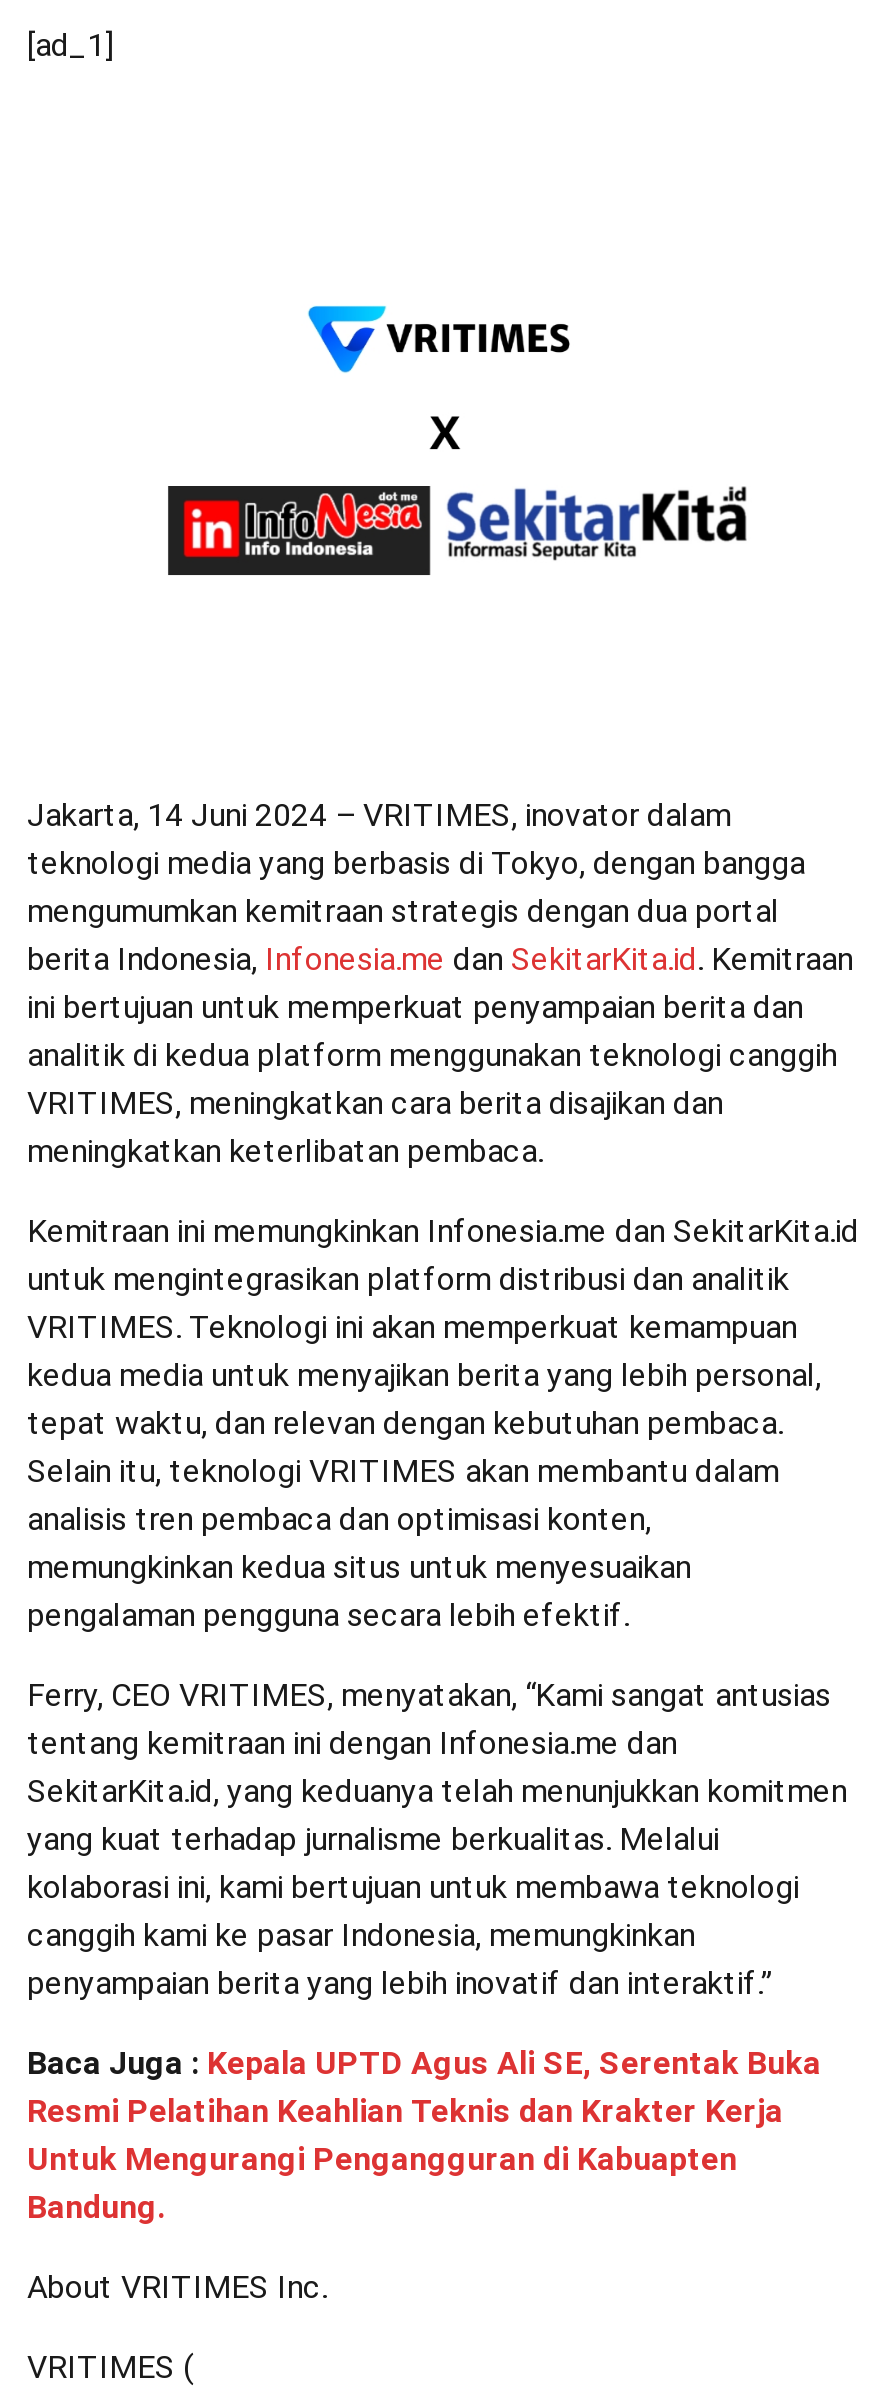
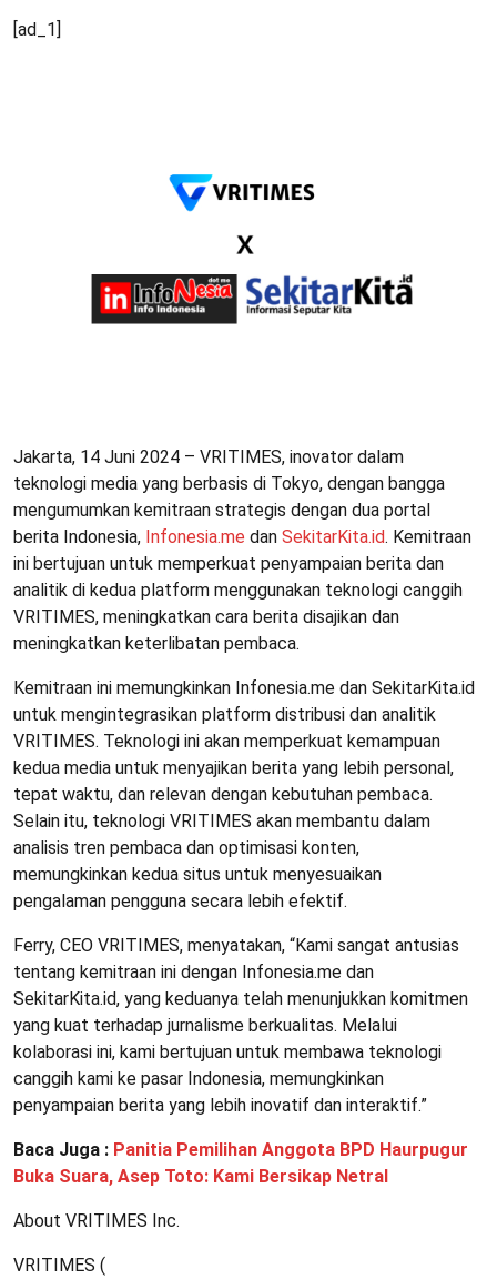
[27,2043,821,2225] Baca Juga : Kepala UPTD Agus Ali SE, Serentak Buka | Resmi Pelatihan Keahlian Teknis dan Krakter Kerja | Untuk Mengurangi Pengangguran di Kabuapten | Bandung. -> [13,1139,468,1186] Baca Juga : Panitia Pemilihan Anggota BPD Haurpugur | Buka Suara, Asep Toto: Kami Bersikap Netral

